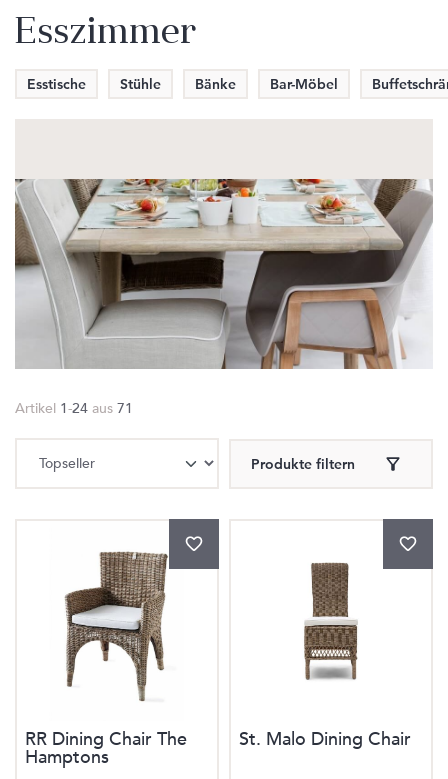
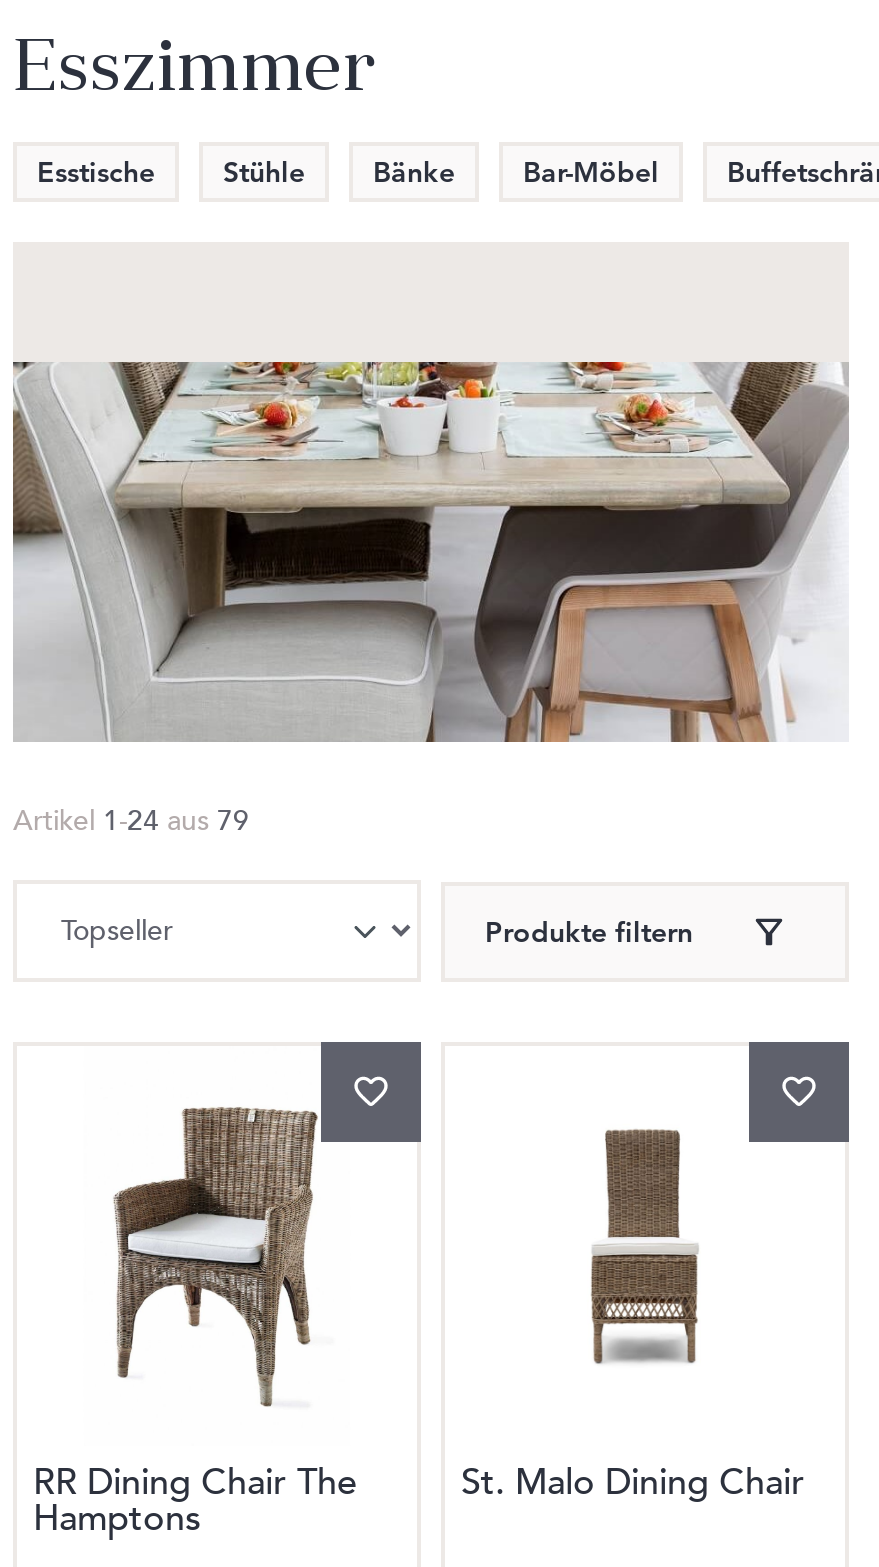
[15,399,133,418] Artikel 1 - 24 aus 71 -> [13,802,249,840] Artikel 1 - 24 aus 79

